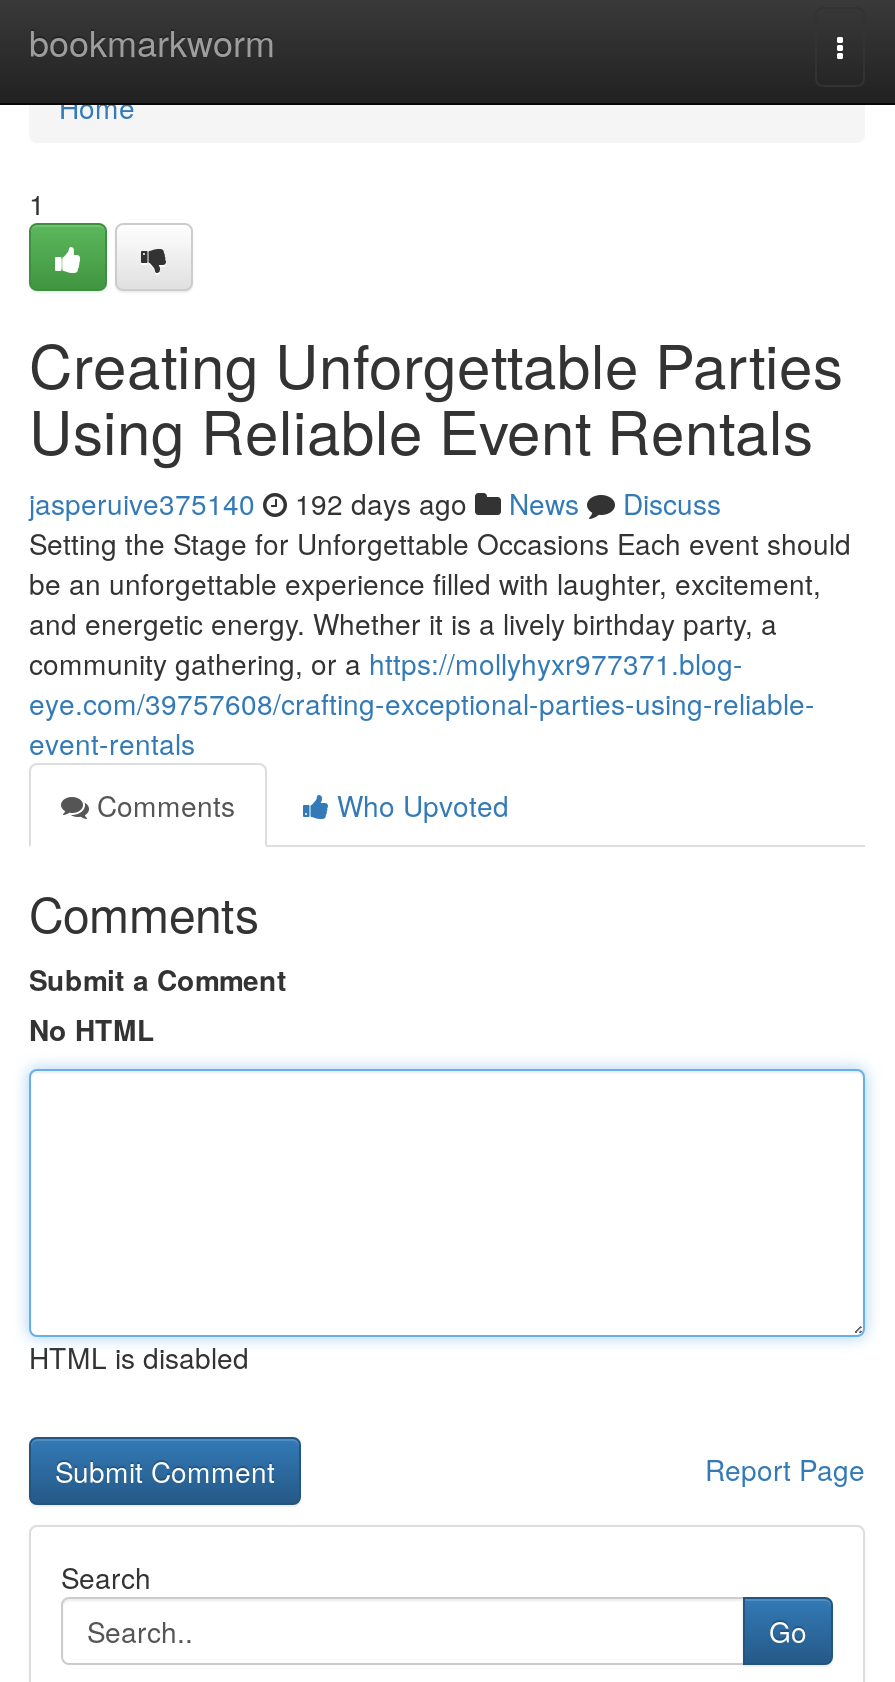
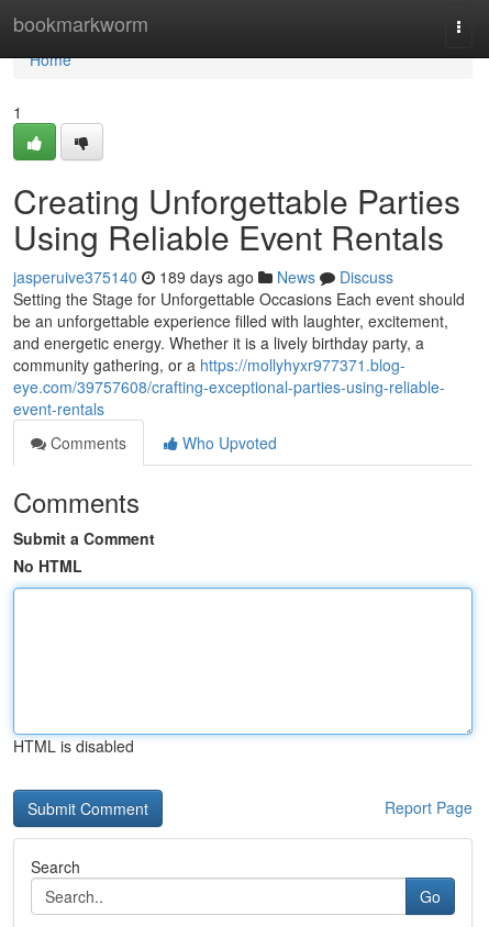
[29,483,721,523] jasperuive375140 192 days ago News Discuss -> [13,266,393,288] jasperuive375140 189 days ago News Discuss

